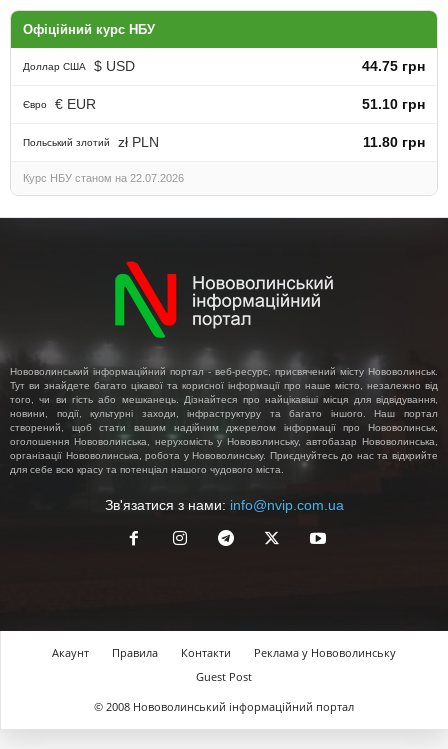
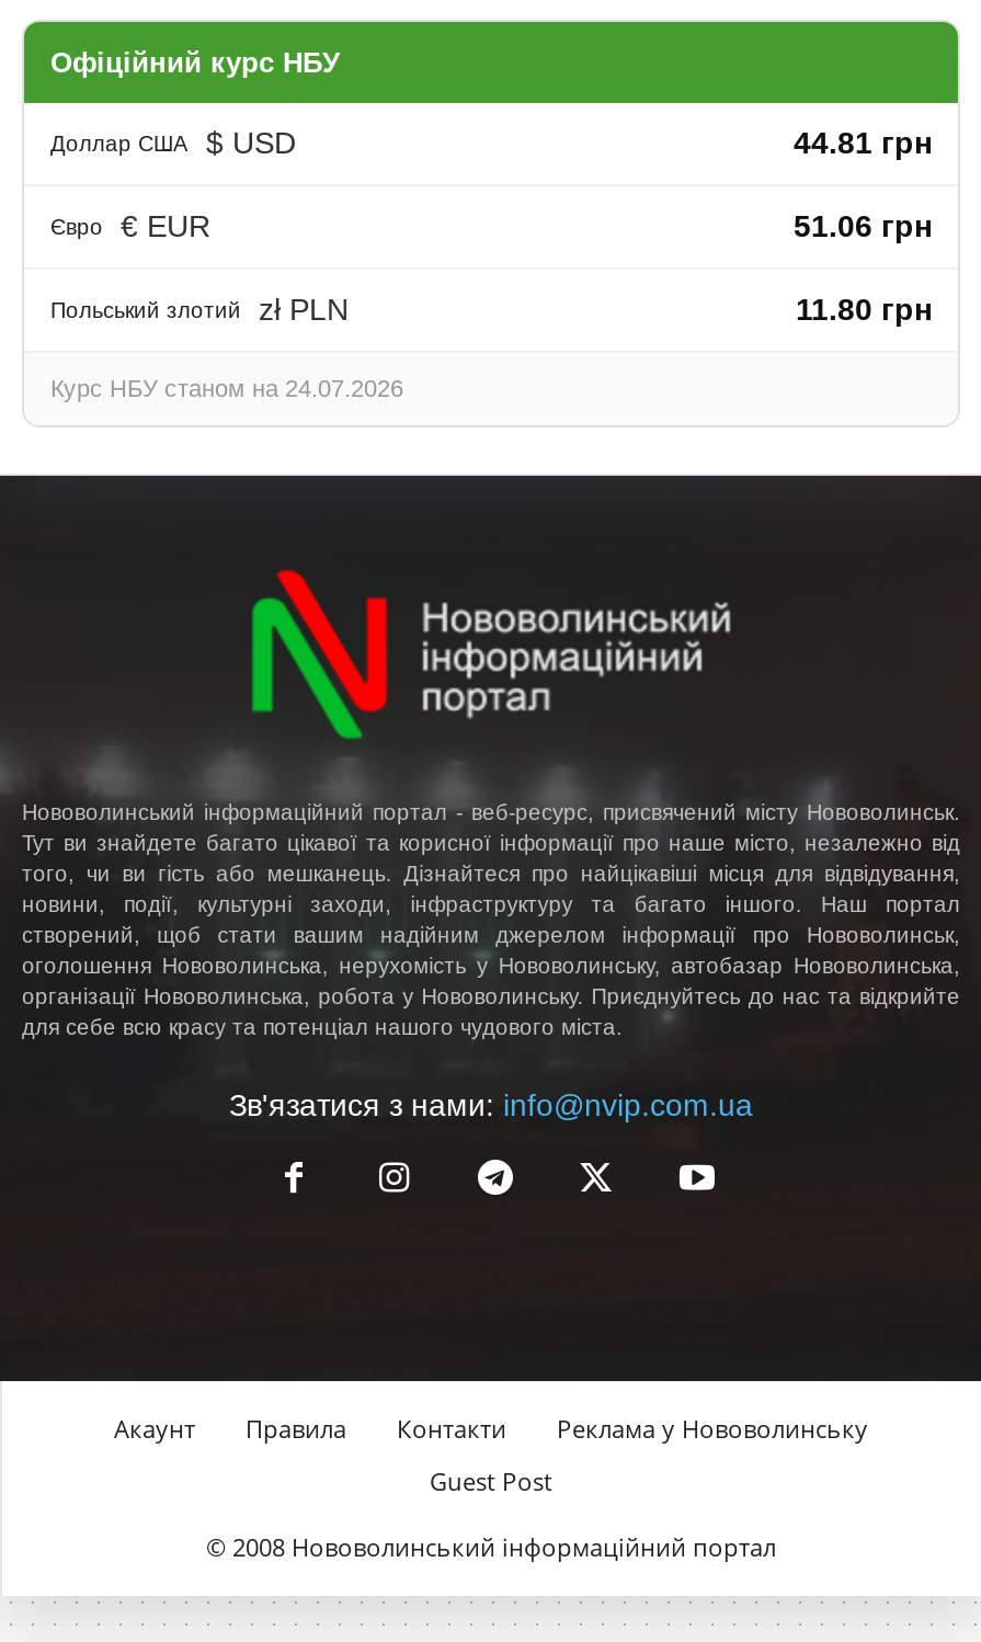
[362,58,425,74] 44.75 грн -> [794,124,932,159] 44.81 грн
[362,96,425,112] 51.10 грн -> [794,207,932,242] 51.06 грн
[23,172,184,184] Курс НБУ станом на 22.07.2026 -> [50,374,403,400] Курс НБУ станом на 24.07.2026

